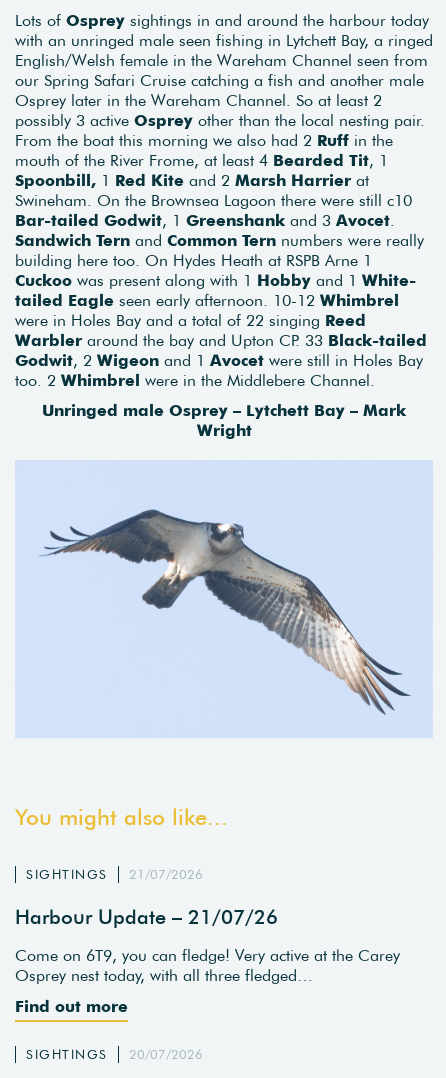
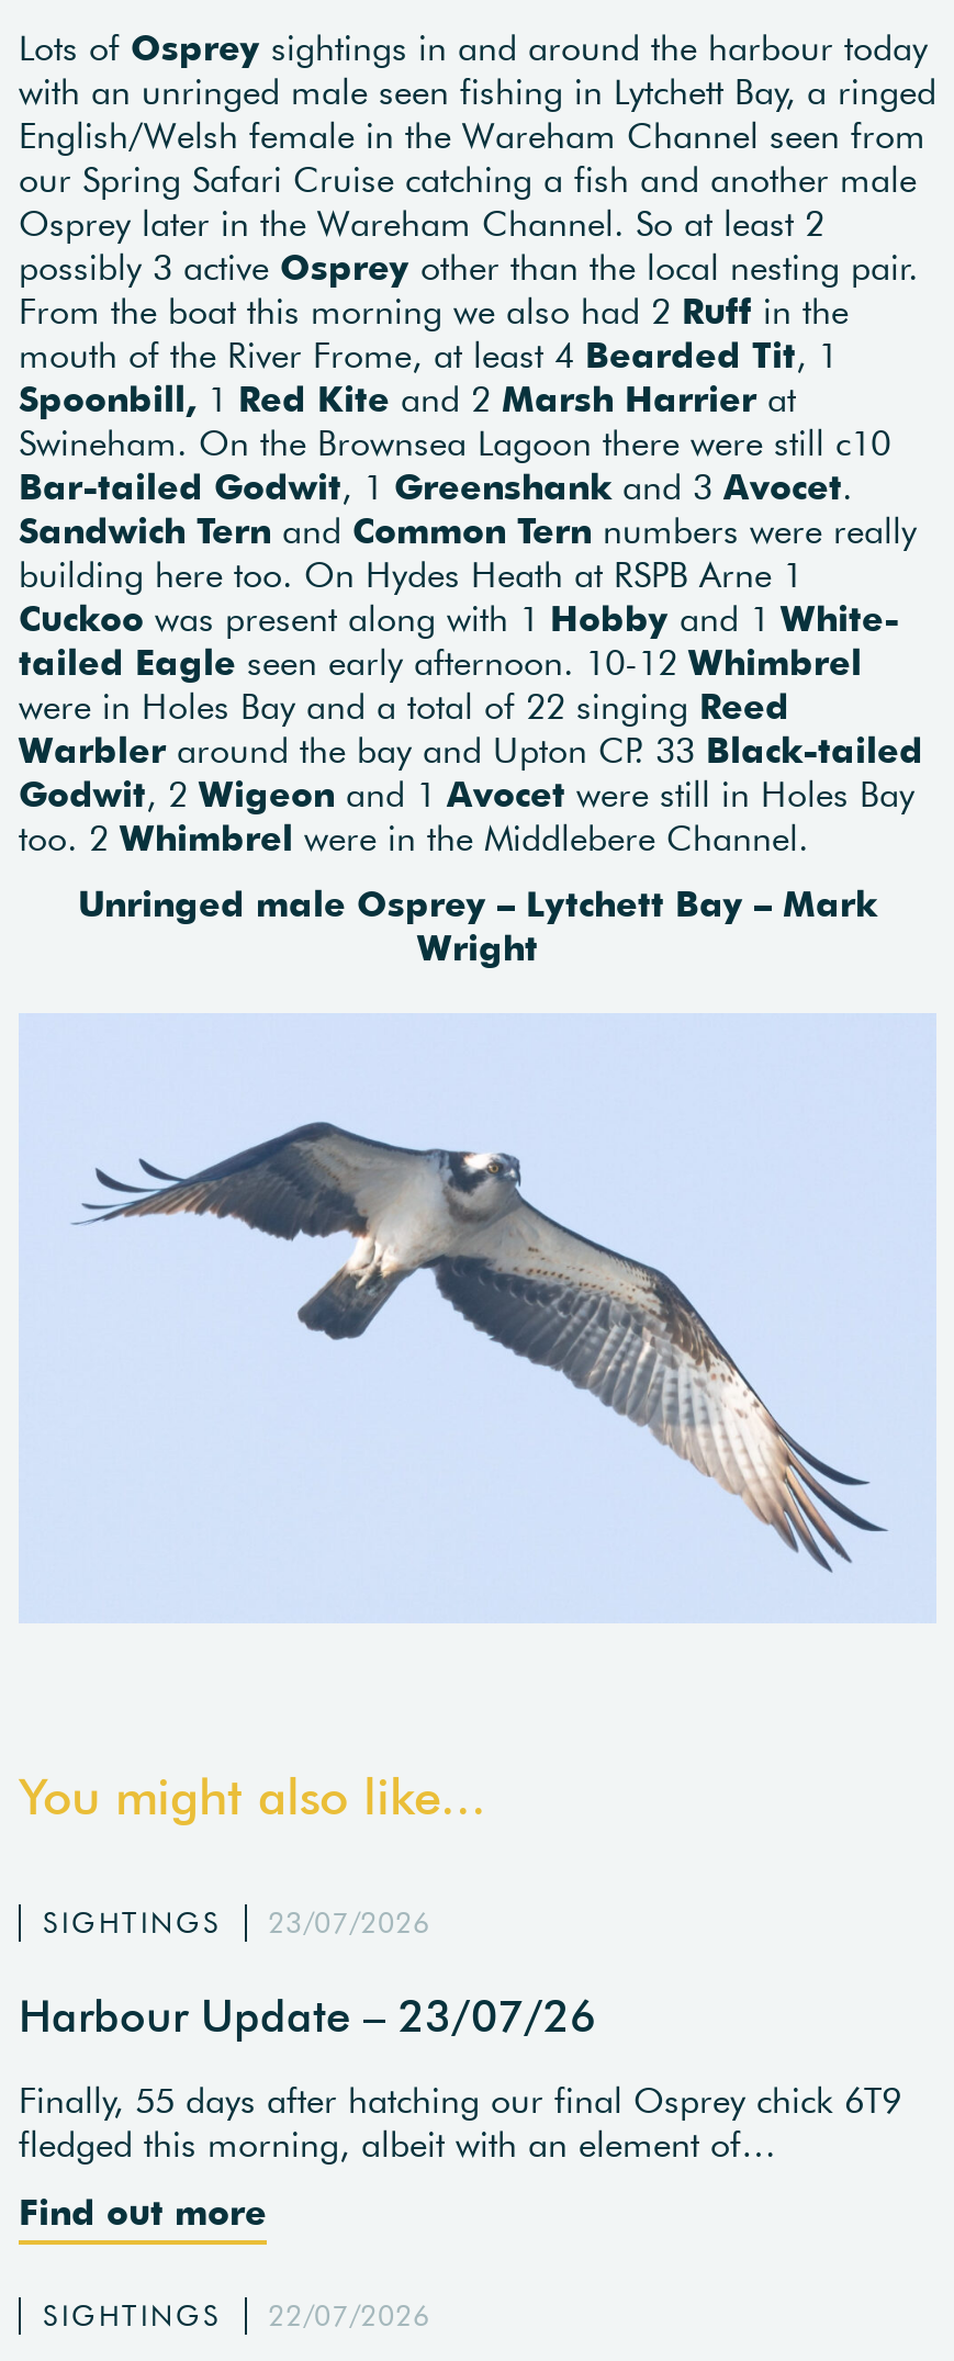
[26,866,202,883] SIGHTINGS 21/07/2026 -> [43,1904,430,1942] SIGHTINGS 23/07/2026
[15,904,278,929] Harbour Update – 21/07/26 -> [19,1988,596,2042] Harbour Update – 23/07/26
[15,945,400,985] Come on 6T9, you can fledge! Very active at the Carey | Osprey nest today, with all three fledged… -> [19,2077,901,2165] Finally, 55 days after hatching our final Osprey chick 6T9 | fledged this morning, albeit with an element of…
[26,1046,202,1063] SIGHTINGS 20/07/2026 -> [43,2298,430,2335] SIGHTINGS 22/07/2026

